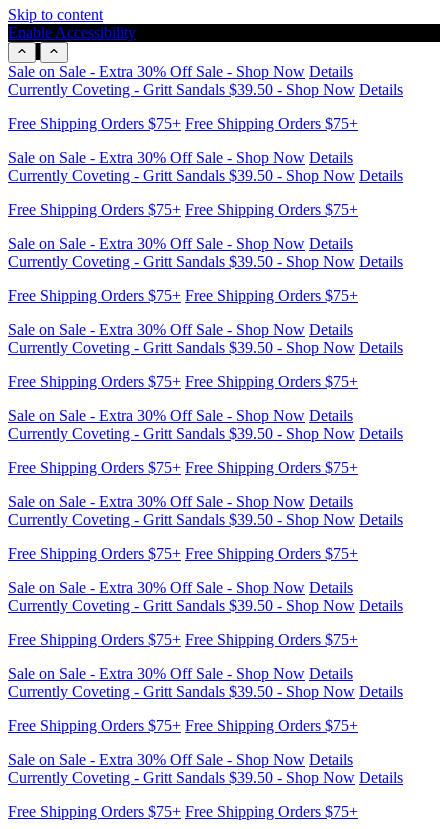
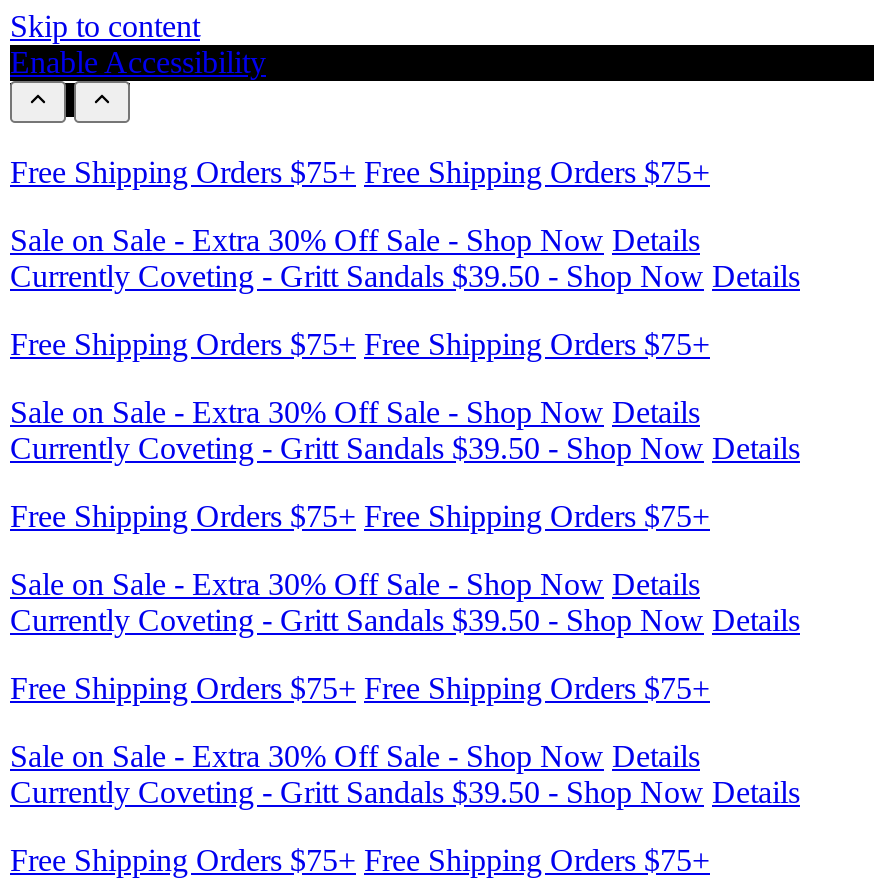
[8,63,403,442] Sale on Sale - Extra 30% Off Sale - Shop Now Details | Currently Coveting - Gritt Sandals $39.50 - Shop Now Details | Free Shipping Orders $75+ Free Shipping Orders $75+ | Sale on Sale - Extra 30% Off Sale - Shop Now Details | Currently Coveting - Gritt Sandals $39.50 - Shop Now Details | Free Shipping Orders $75+ Free Shipping Orders $75+ | Sale on Sale - Extra 30% Off Sale - Shop Now Details | Currently Coveting - Gritt Sandals $39.50 - Shop Now Details | Free Shipping Orders $75+ Free Shipping Orders $75+ | Sale on Sale - Extra 30% Off Sale - Shop Now Details | Currently Coveting - Gritt Sandals $39.50 - Shop Now Details | Free Shipping Orders $75+ Free Shipping Orders $75+ | Sale on Sale - Extra 30% Off Sale - Shop Now Details | Currently Coveting - Gritt Sandals $39.50 - Shop Now Details -> none

